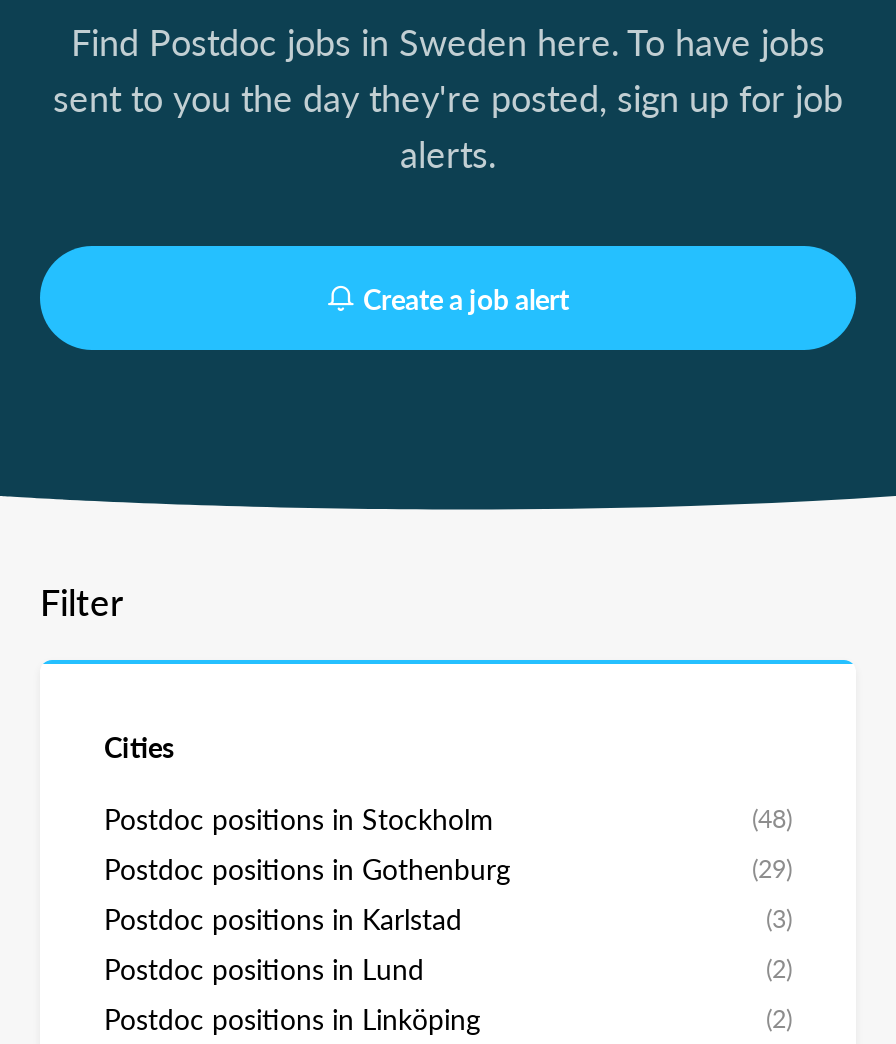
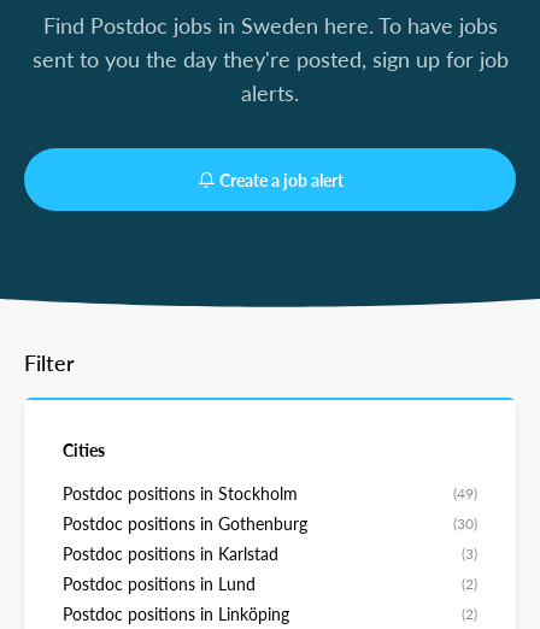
[752,800,792,836] (48) -> [453,482,477,504] (49)
[752,850,792,886] (29) -> [453,512,477,534] (30)

